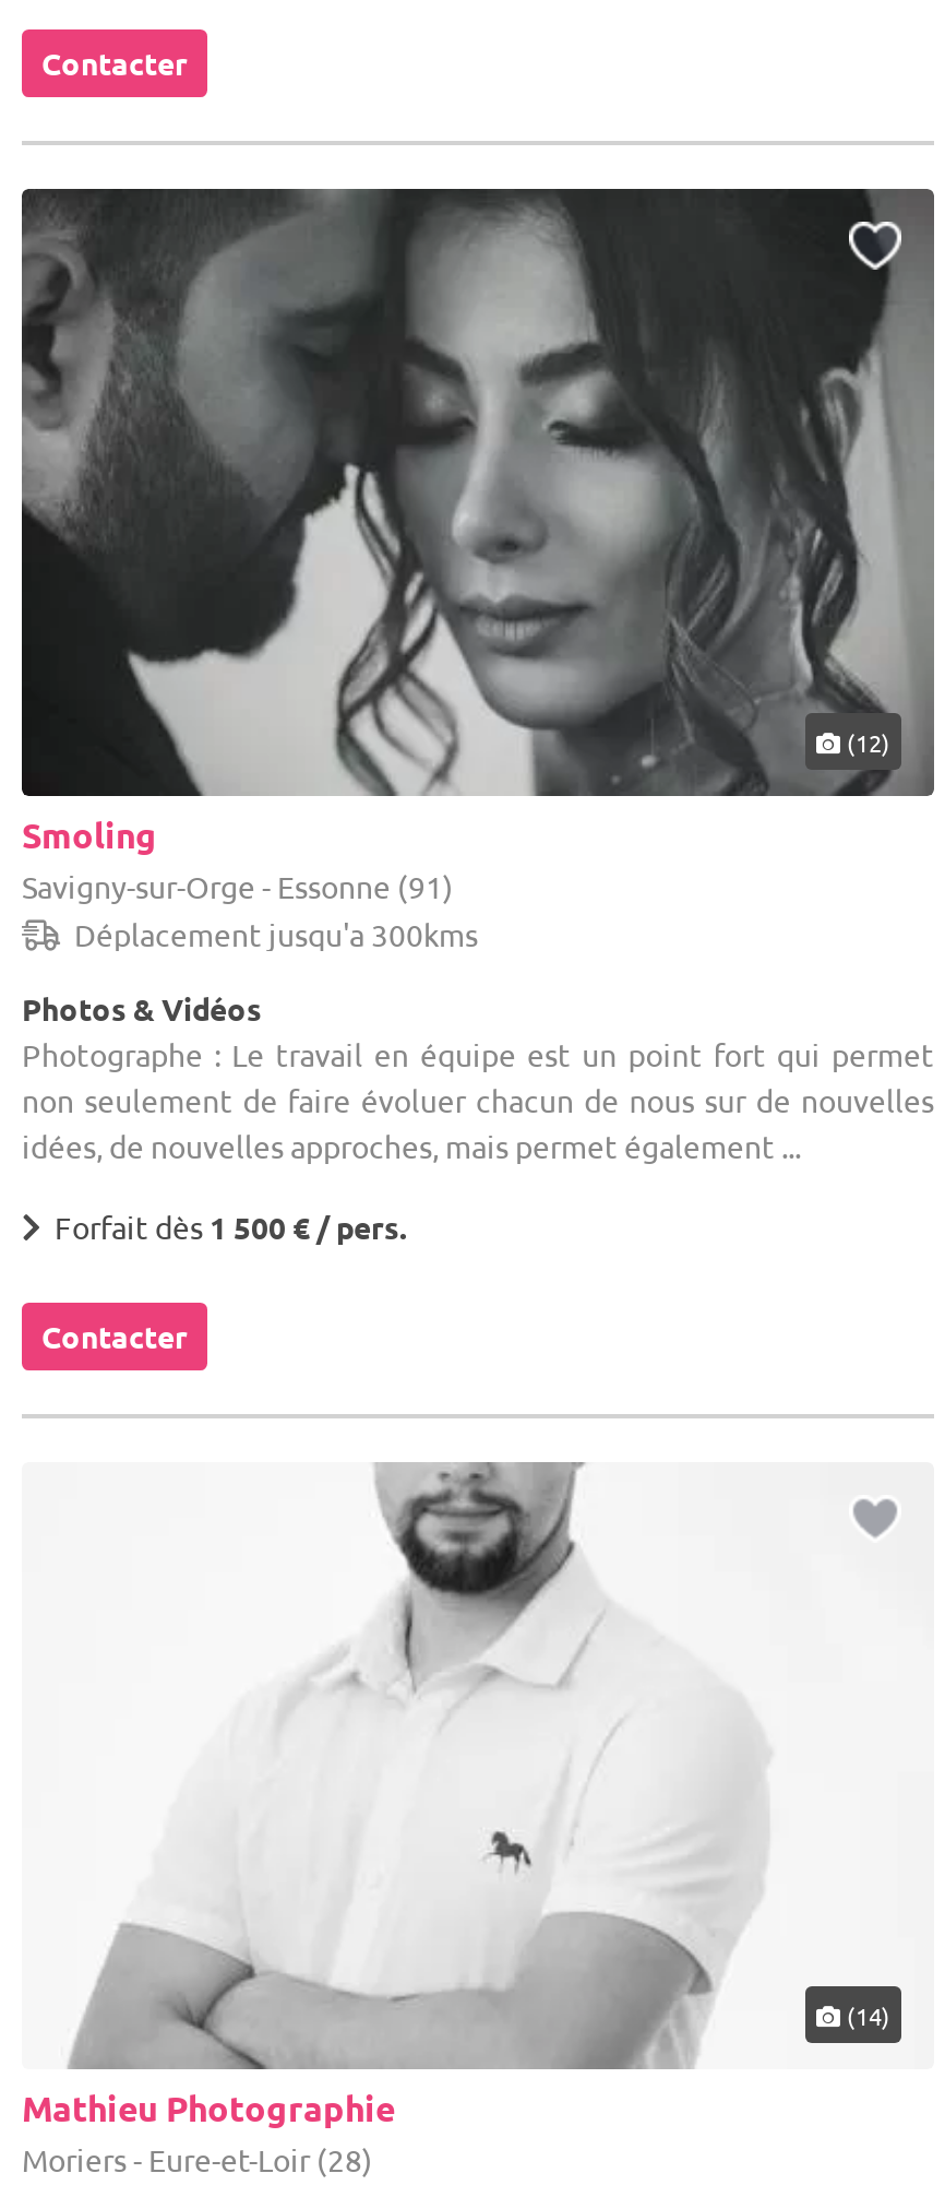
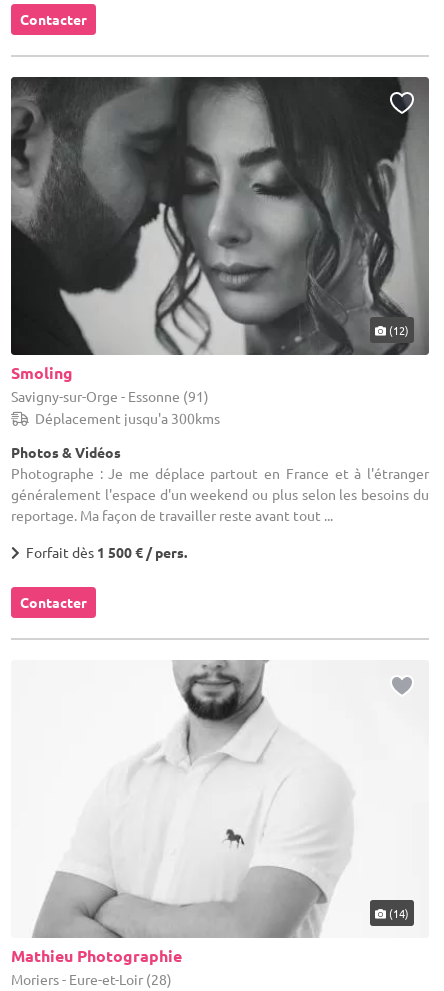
[22,1034,934,1165] Photographe : Le travail en équipe est un point fort qui permet | non seulement de faire évoluer chacun de nous sur de nouvelles | idées, de nouvelles approches, mais permet également ... -> [11,464,429,524] Photographe : Je me déplace partout en France et à l'étranger | généralement l'espace d'un weekend ou plus selon les besoins du | reportage. Ma façon de travailler reste avant tout ...

